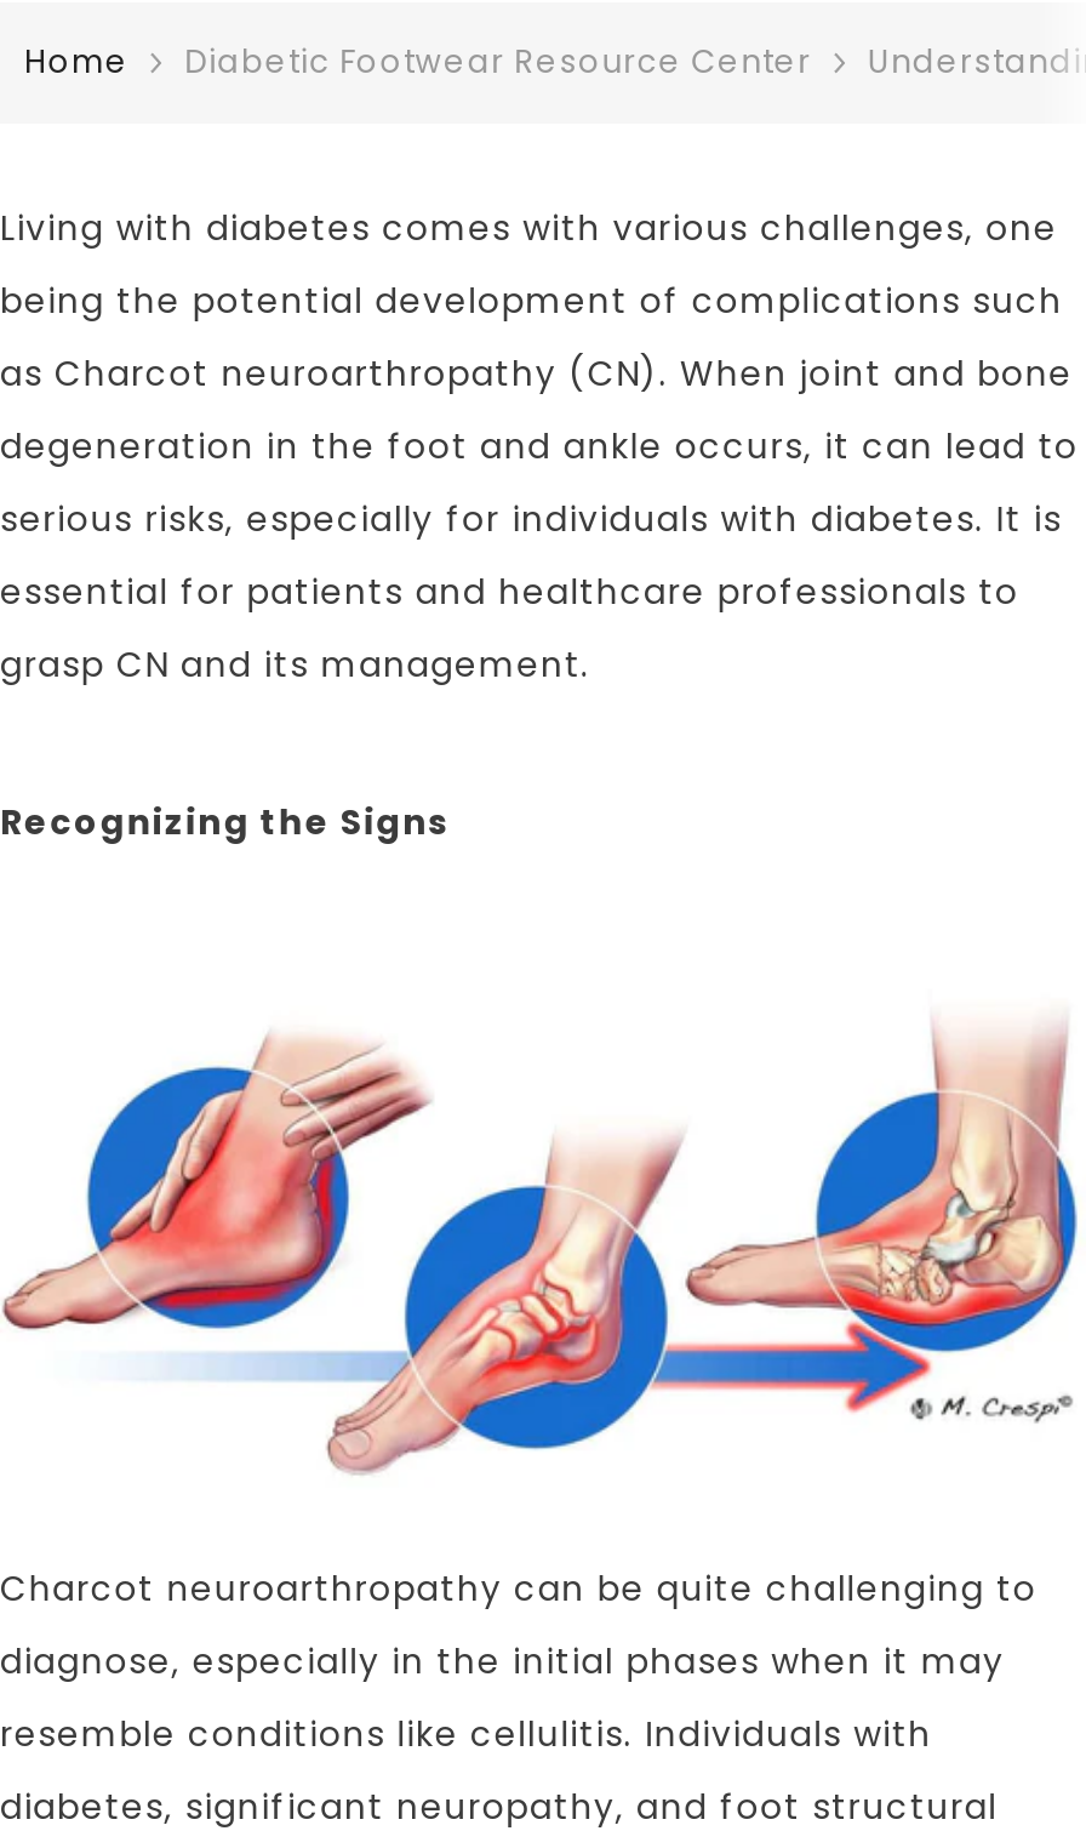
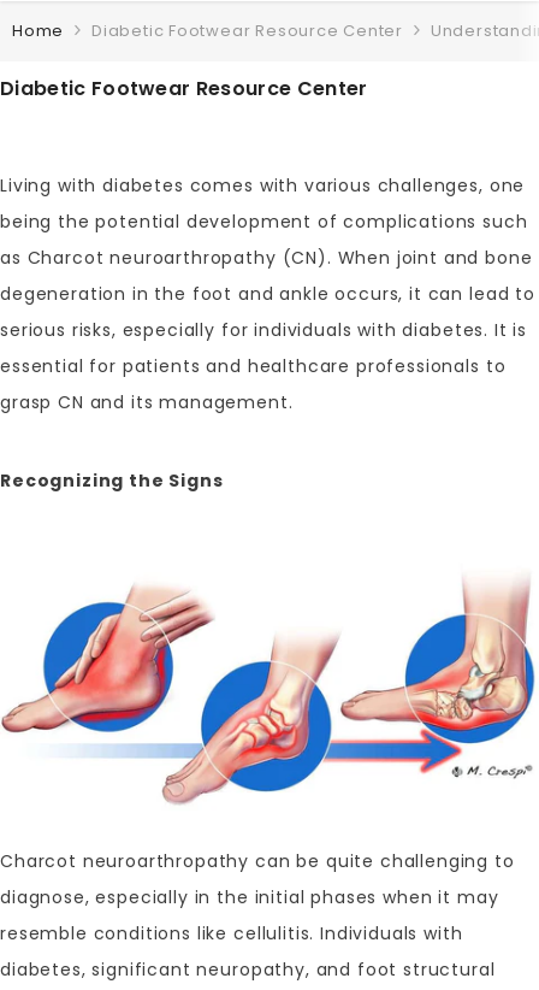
none -> [0,75,368,102] Diabetic Footwear Resource Center

